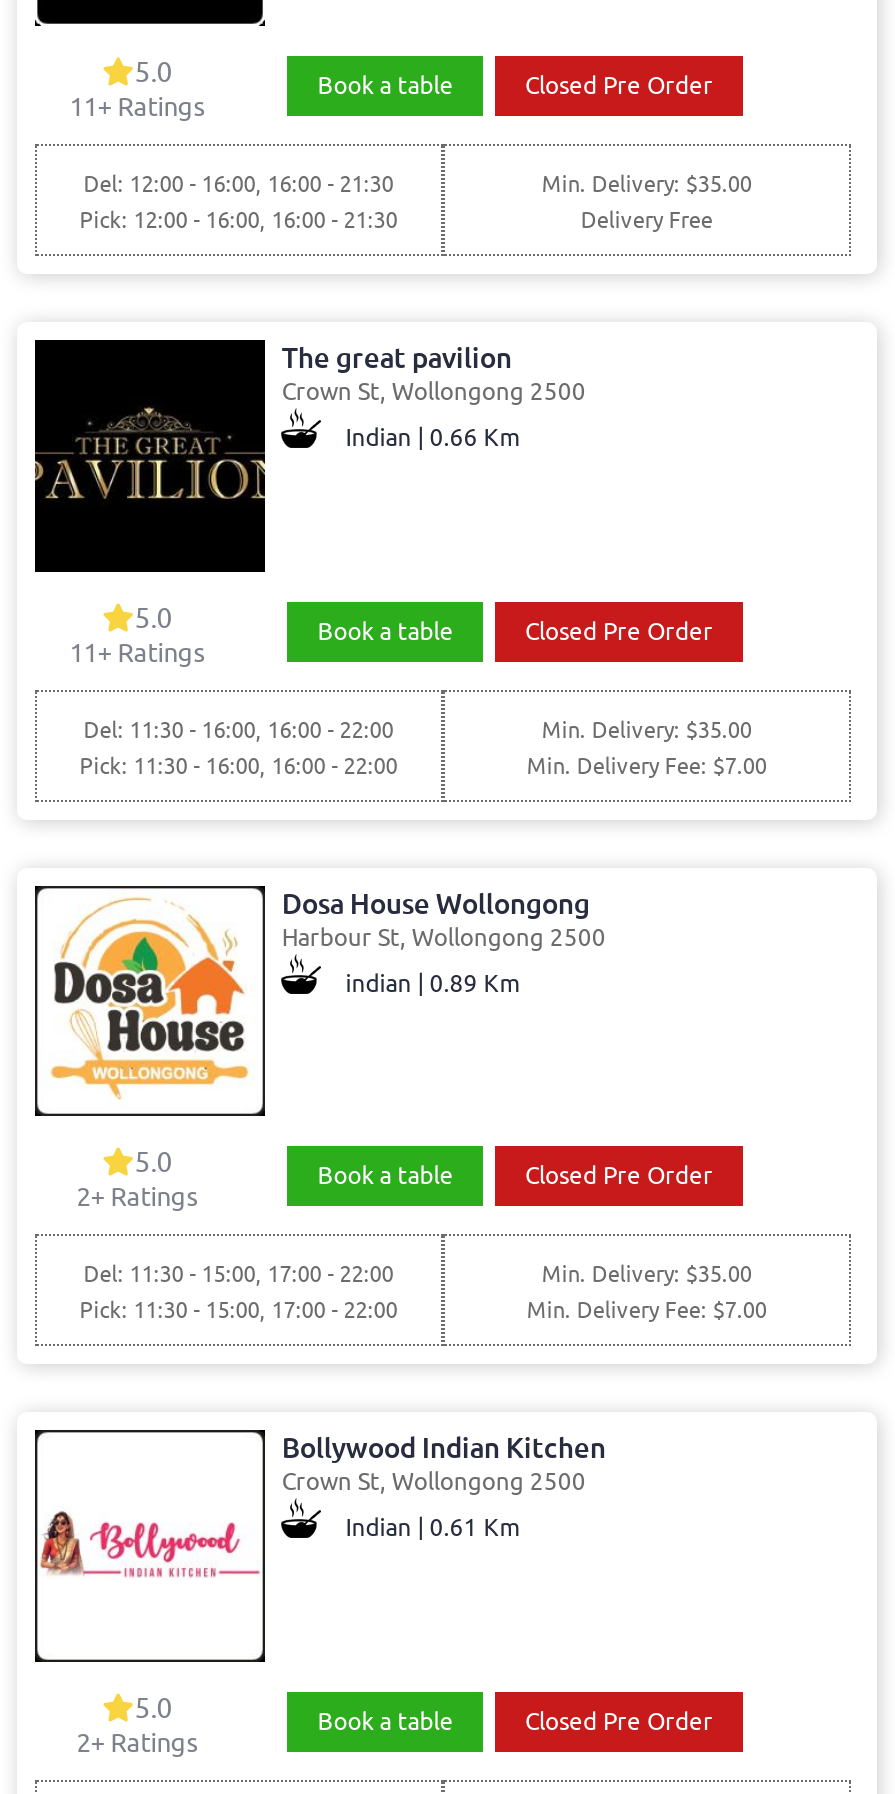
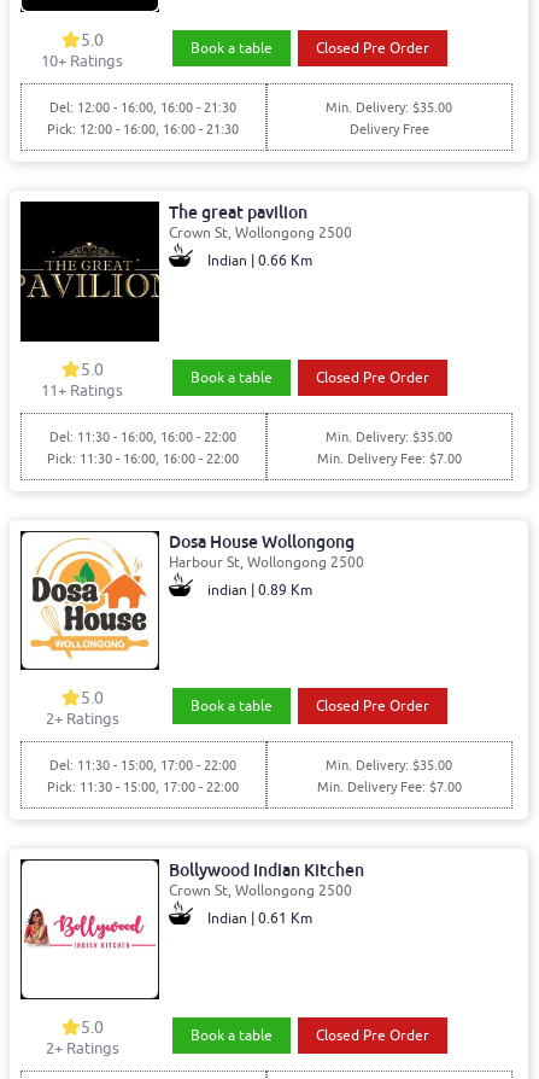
[69,91,205,125] 11+ Ratings -> [41,51,123,72] 10+ Ratings

